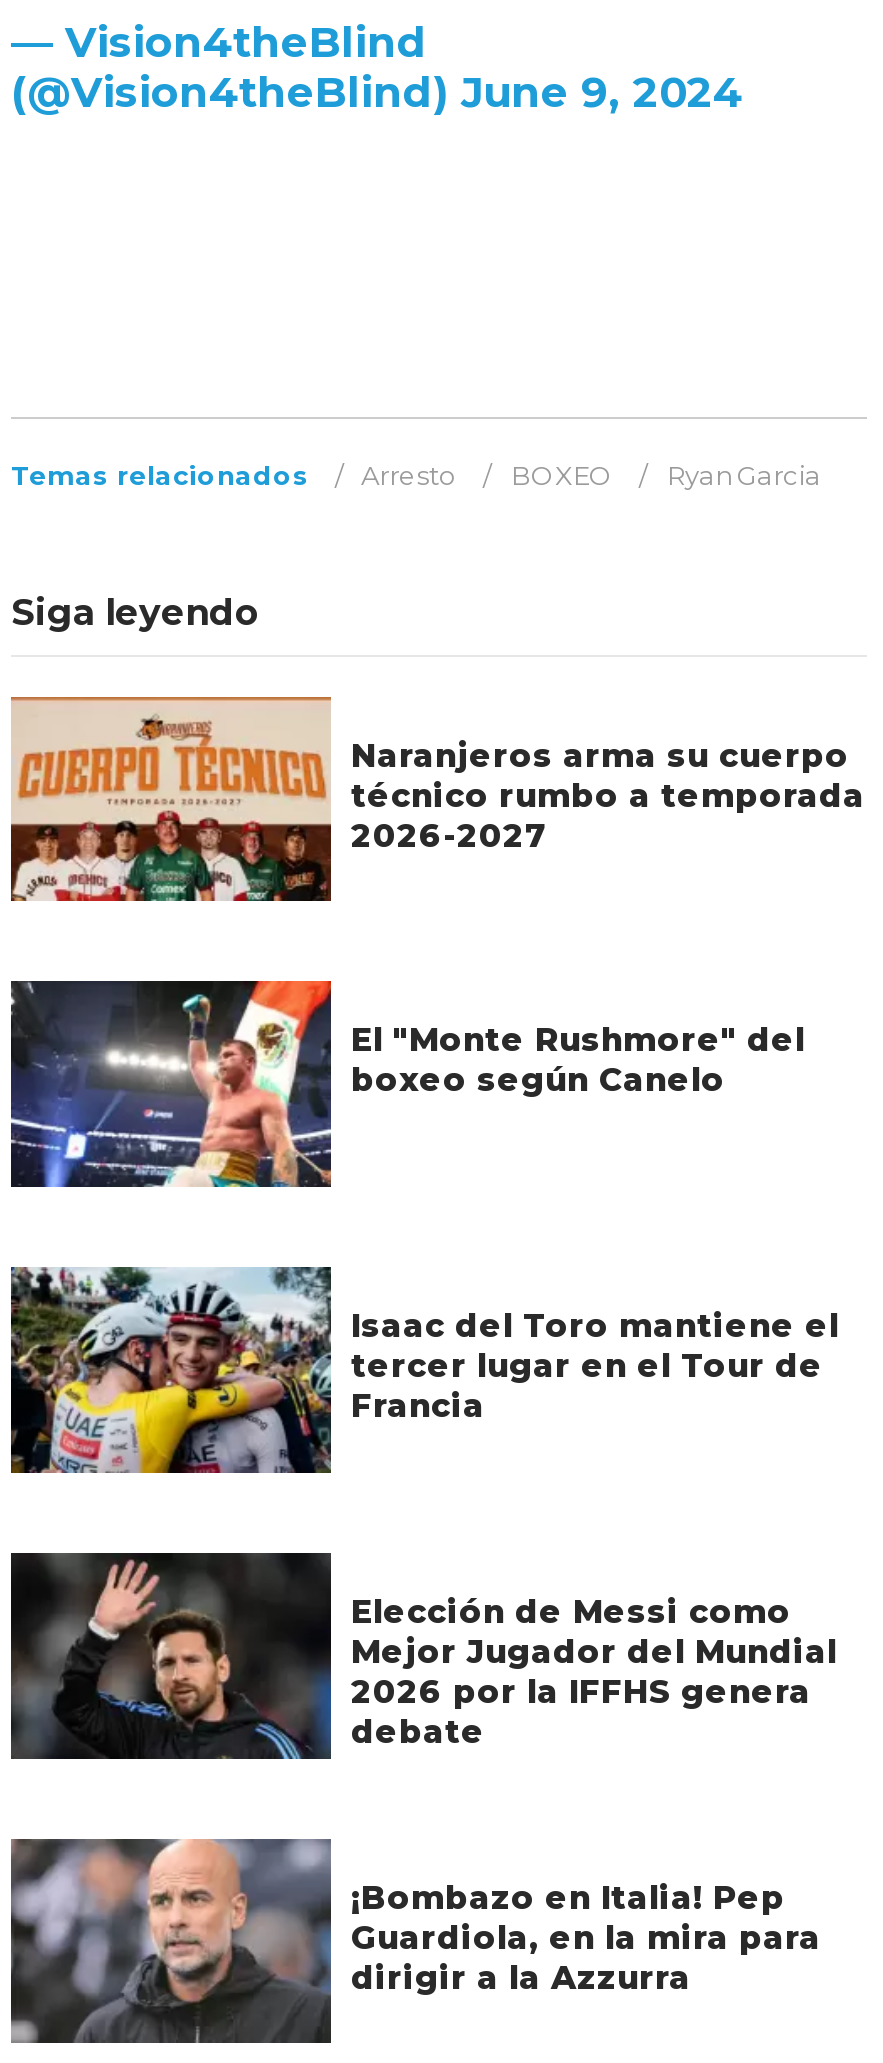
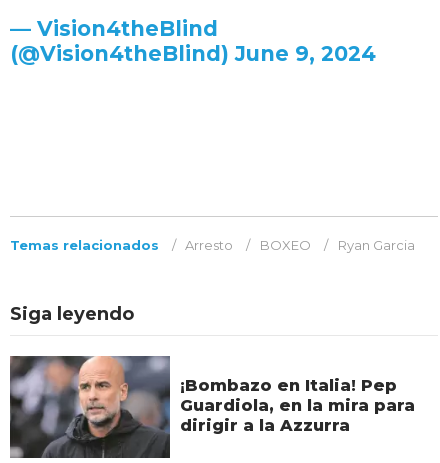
[11,695,865,903] [image] | Naranjeros arma su cuerpo | técnico rumbo a temporada | 2026-2027 -> none
[9,979,805,1189] [image] | El "Monte Rushmore" del | boxeo según Canelo -> none
[9,1265,839,1475] [image] | Isaac del Toro mantiene el | tercer lugar en el Tour de | Francia -> none
[9,1551,837,1761] [image] | Elección de Messi como | Mejor Jugador del Mundial | 2026 por la IFFHS genera | debate -> none

